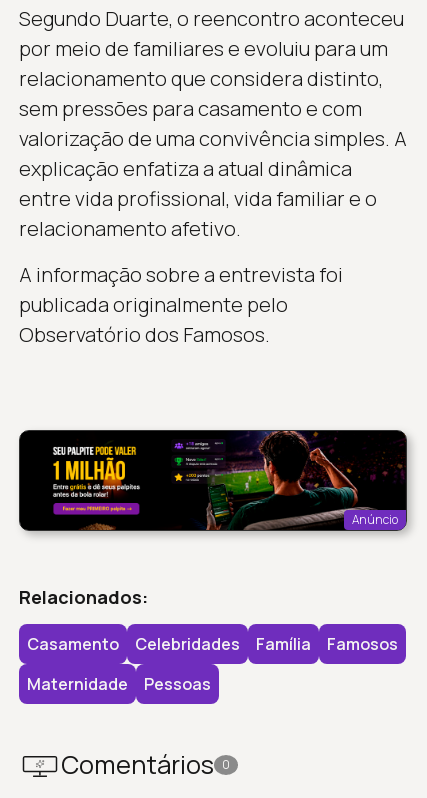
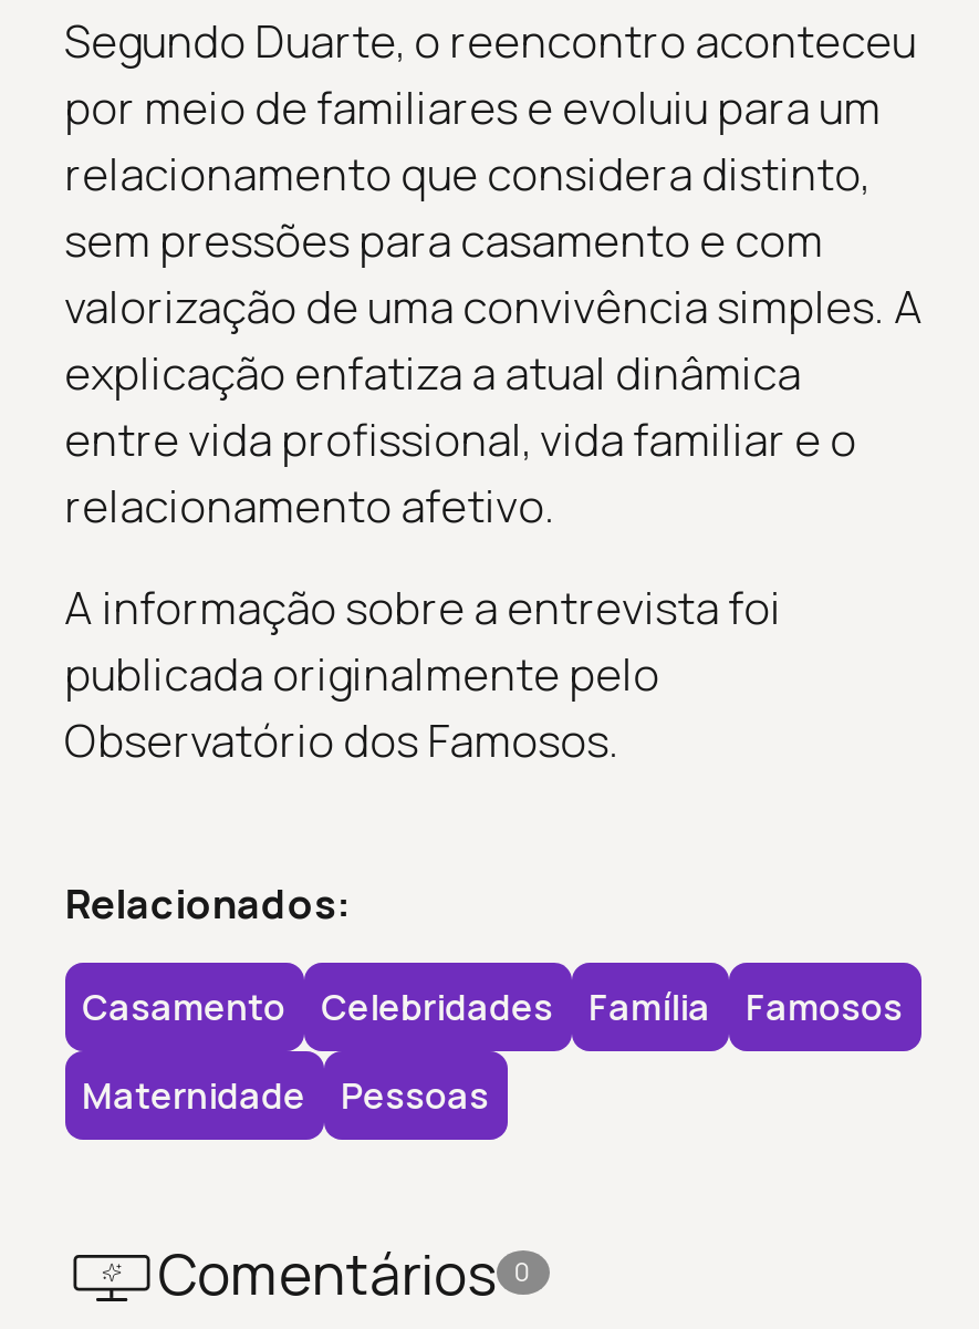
[18,429,411,535] [image] | Anúncio -> none

